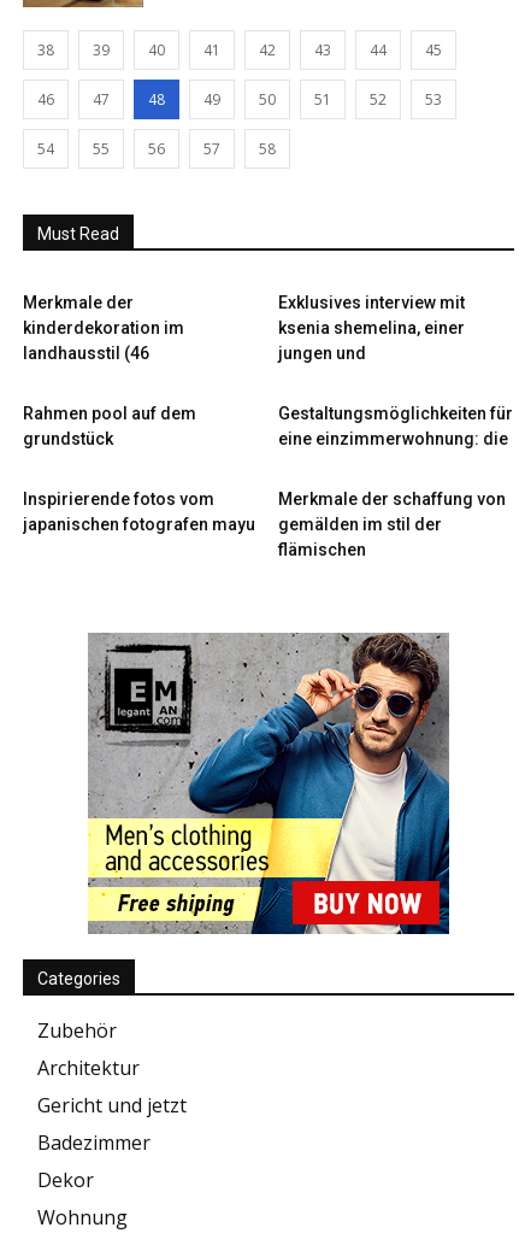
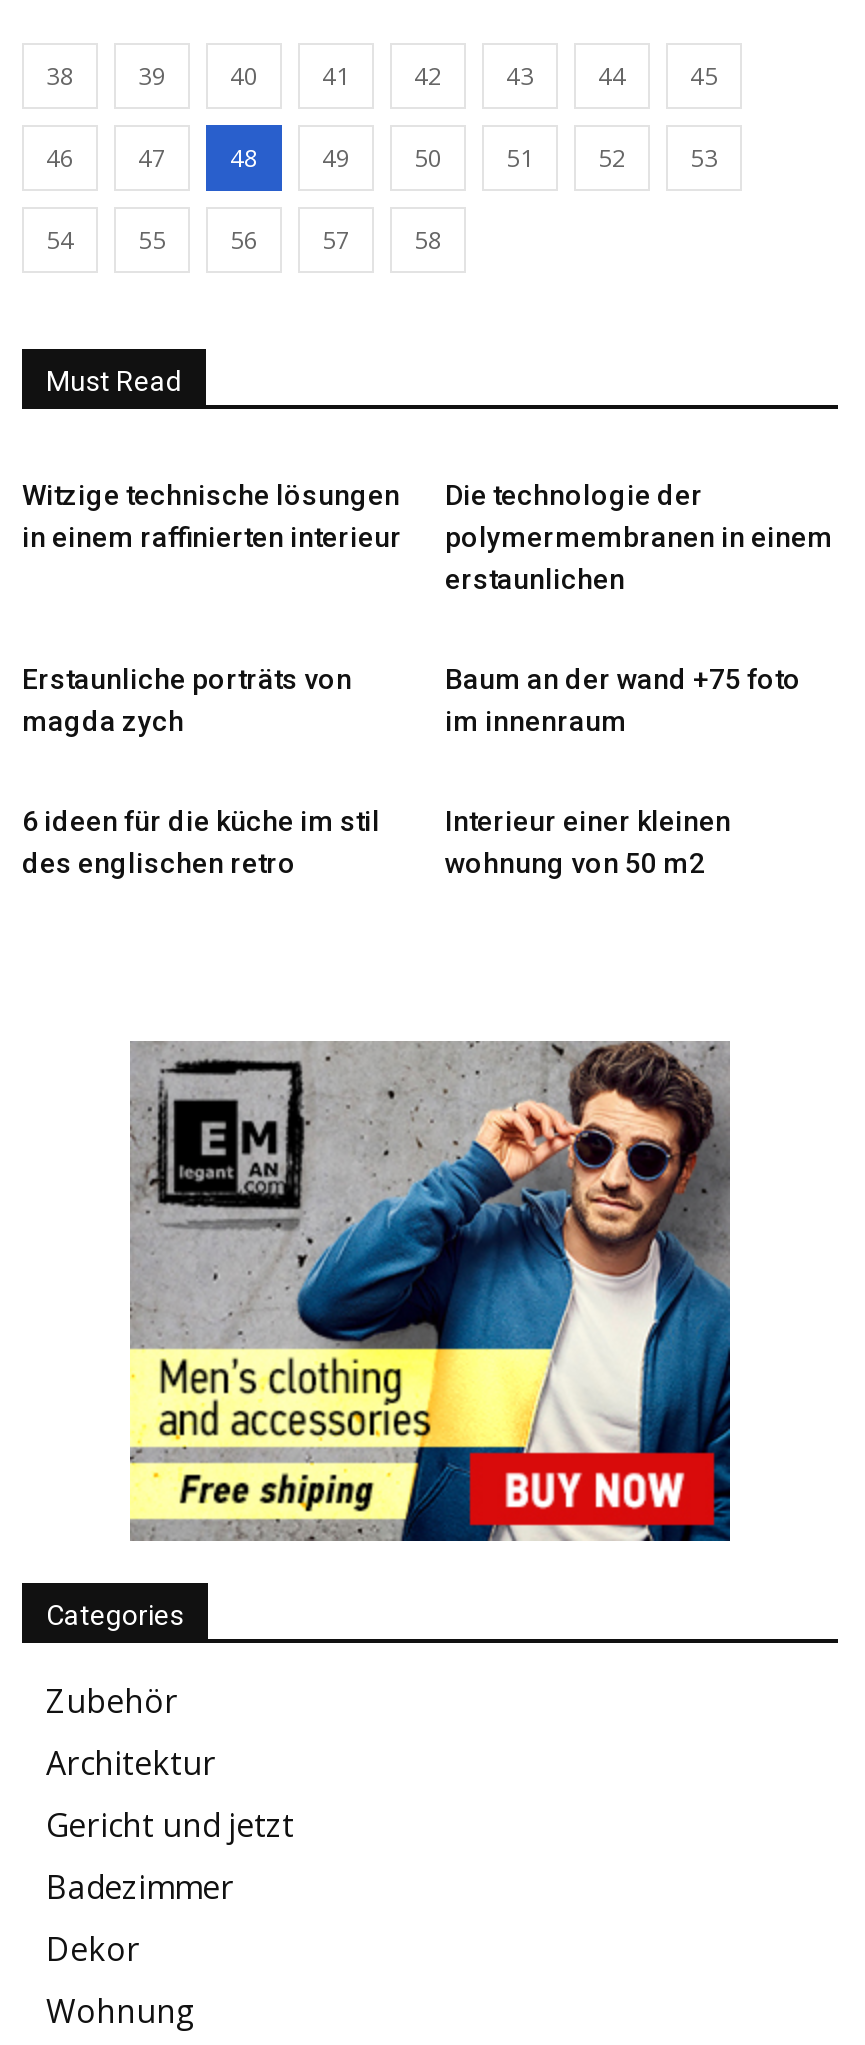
[23,293,184,363] Merkmale der | kinderdekoration im | landhausstil (46 -> [22,479,402,553] Witzige technische lösungen | in einem raffinierten interieur
[278,293,464,363] Exklusives interview mit | ksenia shemelina, einer | jungen und -> [445,479,833,595] Die technologie der | polymermembranen in einem | erstaunlichen
[23,404,196,448] Rahmen pool auf dem | grundstück -> [22,663,352,737] Erstaunliche porträts von | magda zych
[278,404,512,448] Gestaltungsmöglichkeiten für | eine einzimmerwohnung: die -> [445,663,801,737] Baum an der wand +75 foto | im innenraum
[23,489,255,534] Inspirierende fotos vom | japanischen fotografen mayu -> [22,805,380,879] 6 ideen für die küche im stil | des englischen retro
[278,489,505,559] Merkmale der schaffung von | gemälden im stil der | flämischen -> [445,805,731,879] Interieur einer kleinen | wohnung von 50 m2

